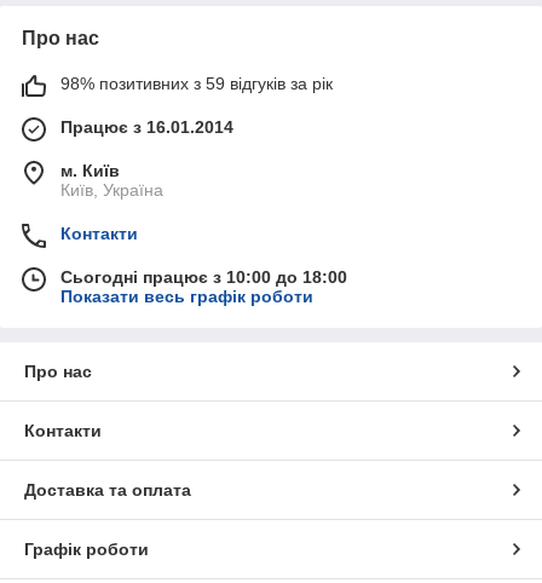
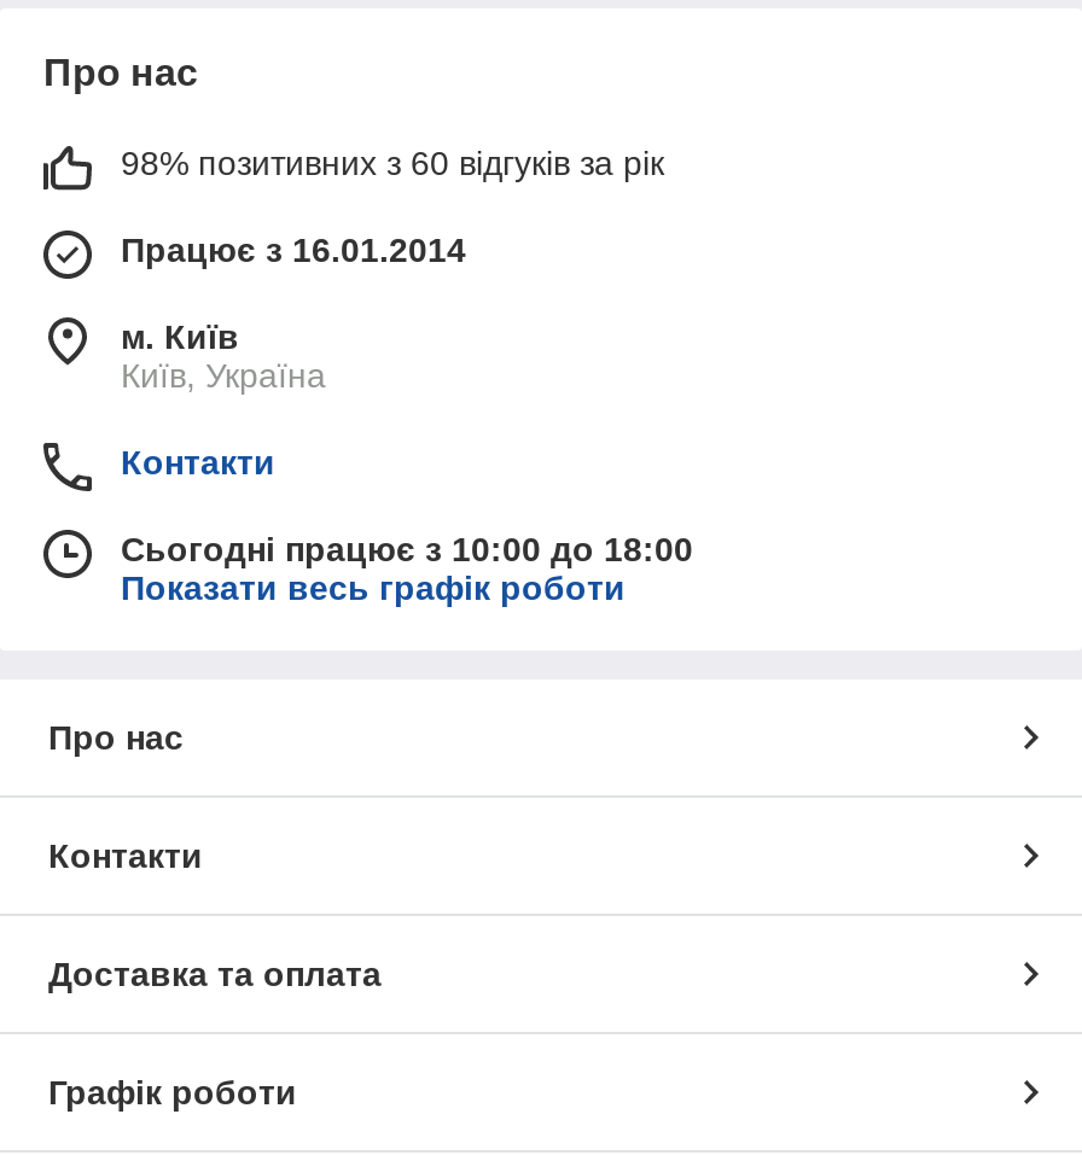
[60,74,333,93] 98% позитивних з 59 відгуків за рік -> [121,143,664,182] 98% позитивних з 60 відгуків за рік

